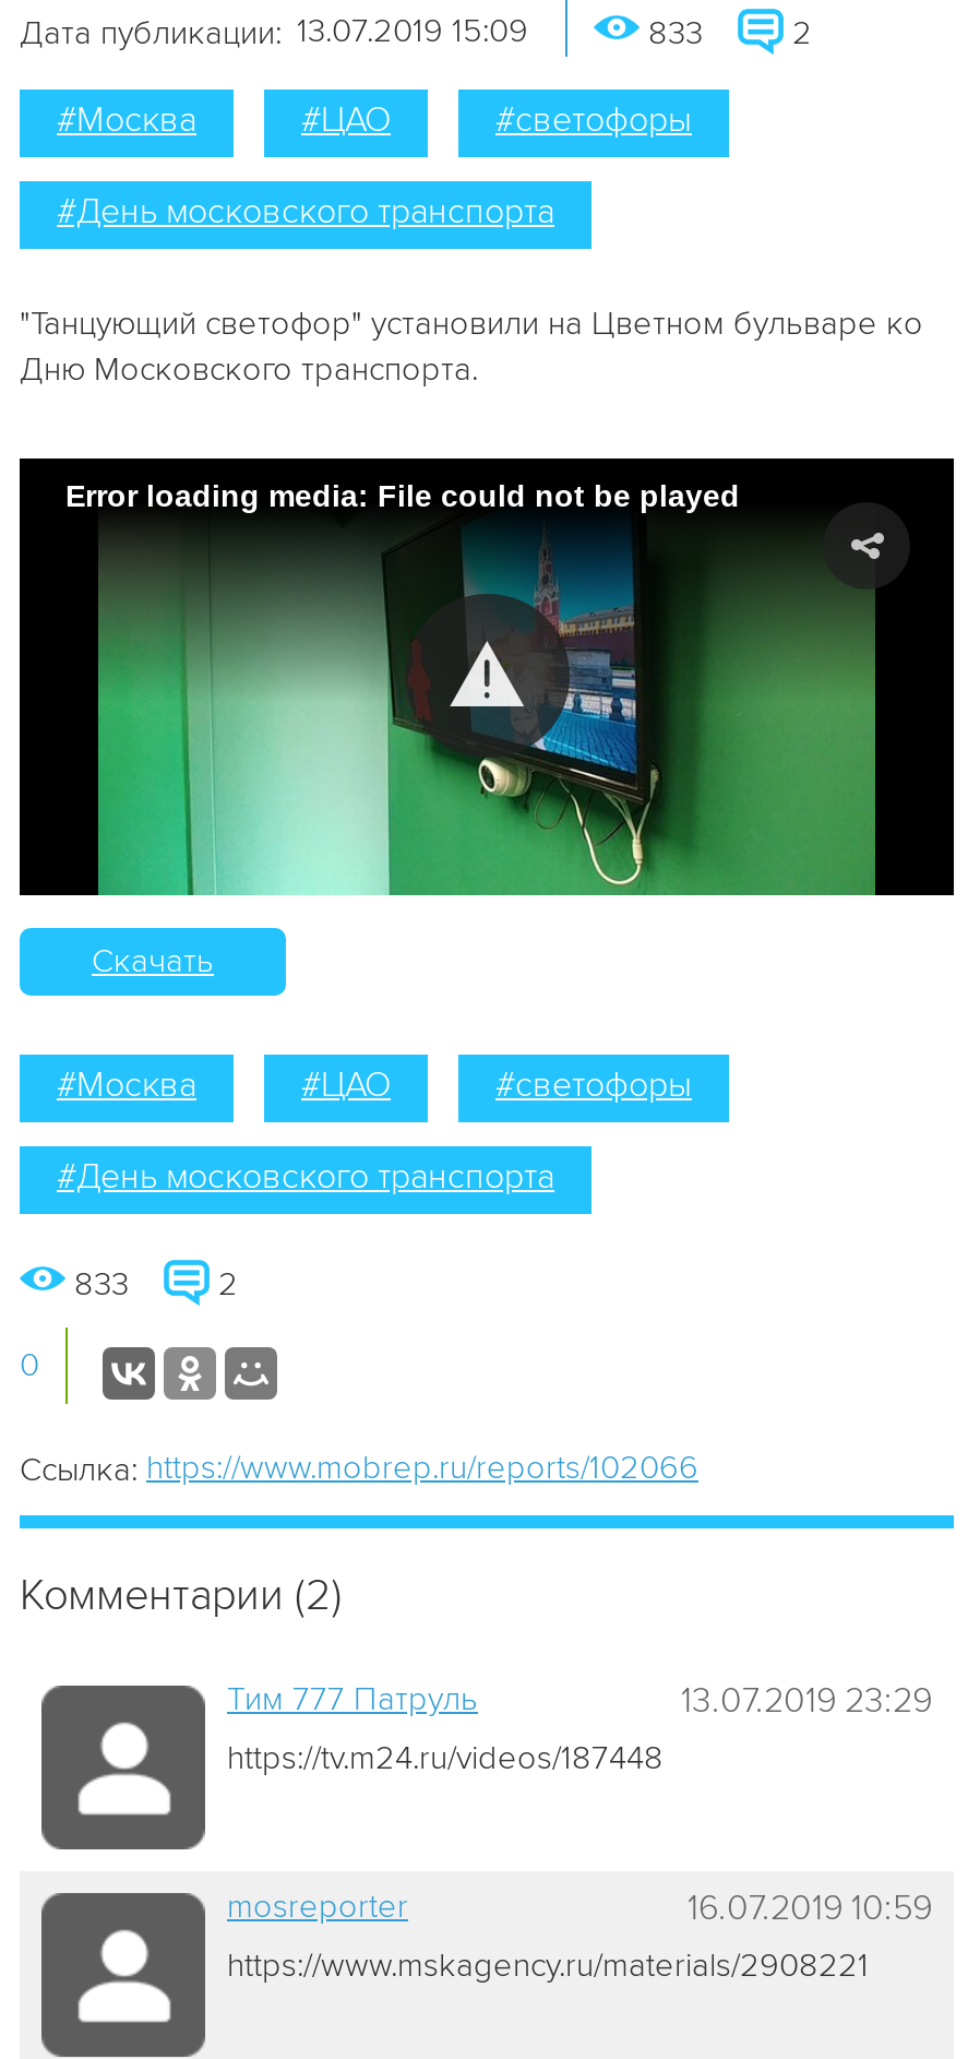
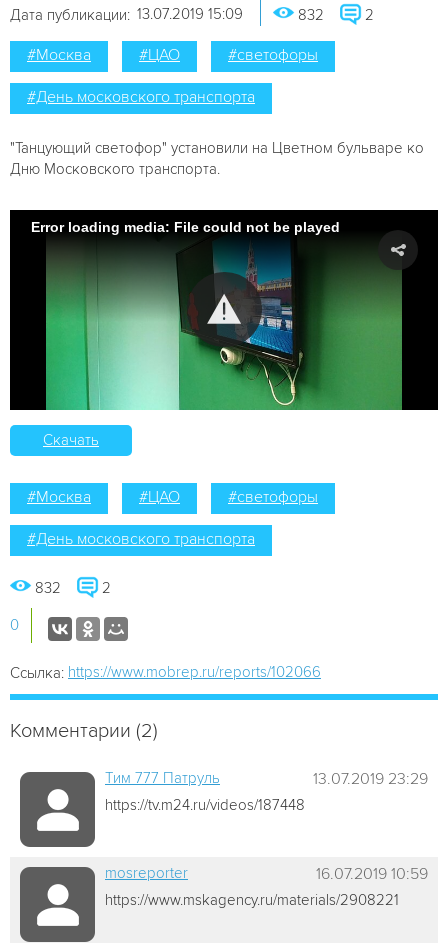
[648,12,703,52] 833 -> [298,6,324,24] 832
[74,1263,129,1303] 833 -> [35,579,61,597] 832

